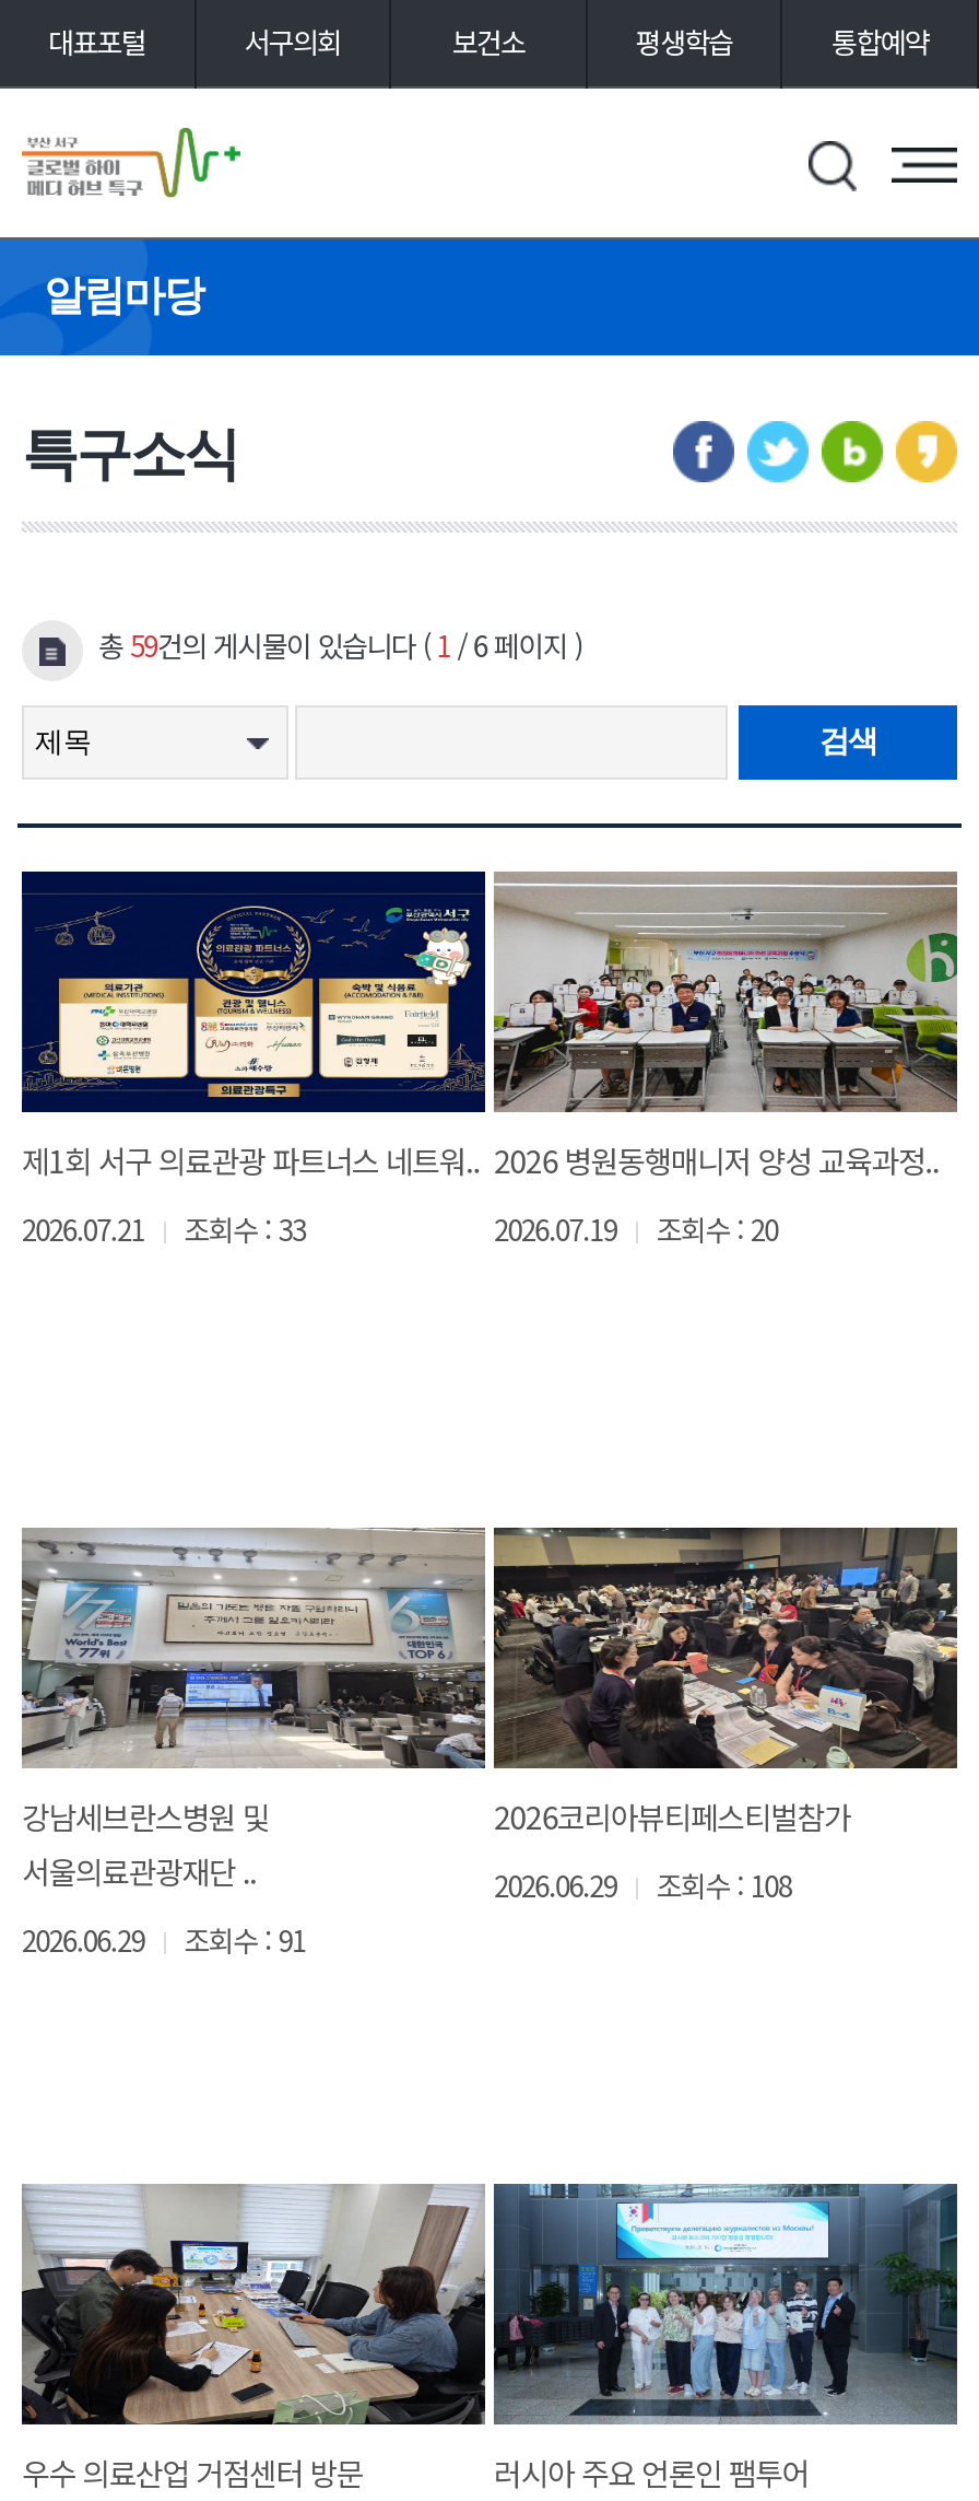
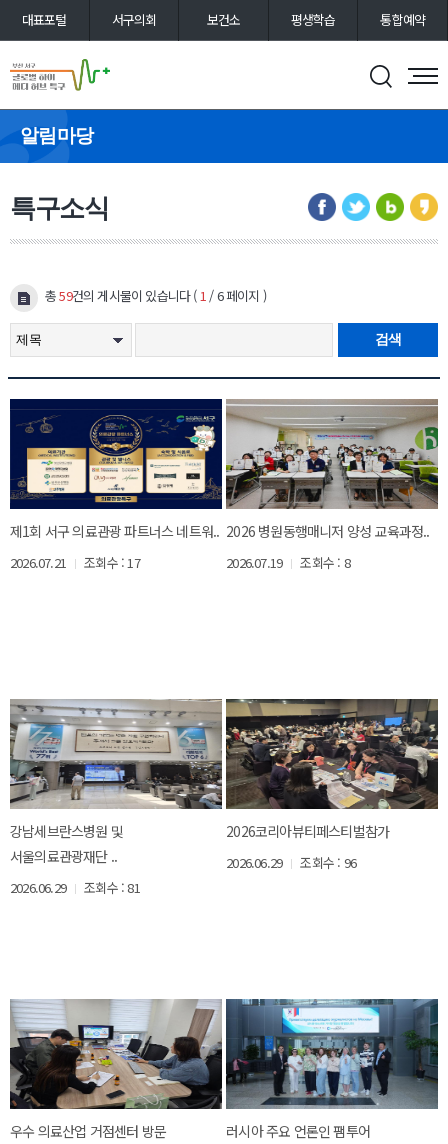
[22,1208,306,1250] 2026.07.21 조회수 : 33 -> [10,553,140,572] 2026.07.21 조회수 : 17
[494,1208,778,1250] 2026.07.19 조회수 : 20 -> [226,553,350,572] 2026.07.19 조회수 : 8
[494,1865,792,1906] 2026.06.29 조회수 : 108 -> [226,853,356,872] 2026.06.29 조회수 : 96
[22,1919,306,1961] 2026.06.29 조회수 : 91 -> [10,878,140,897] 2026.06.29 조회수 : 81

